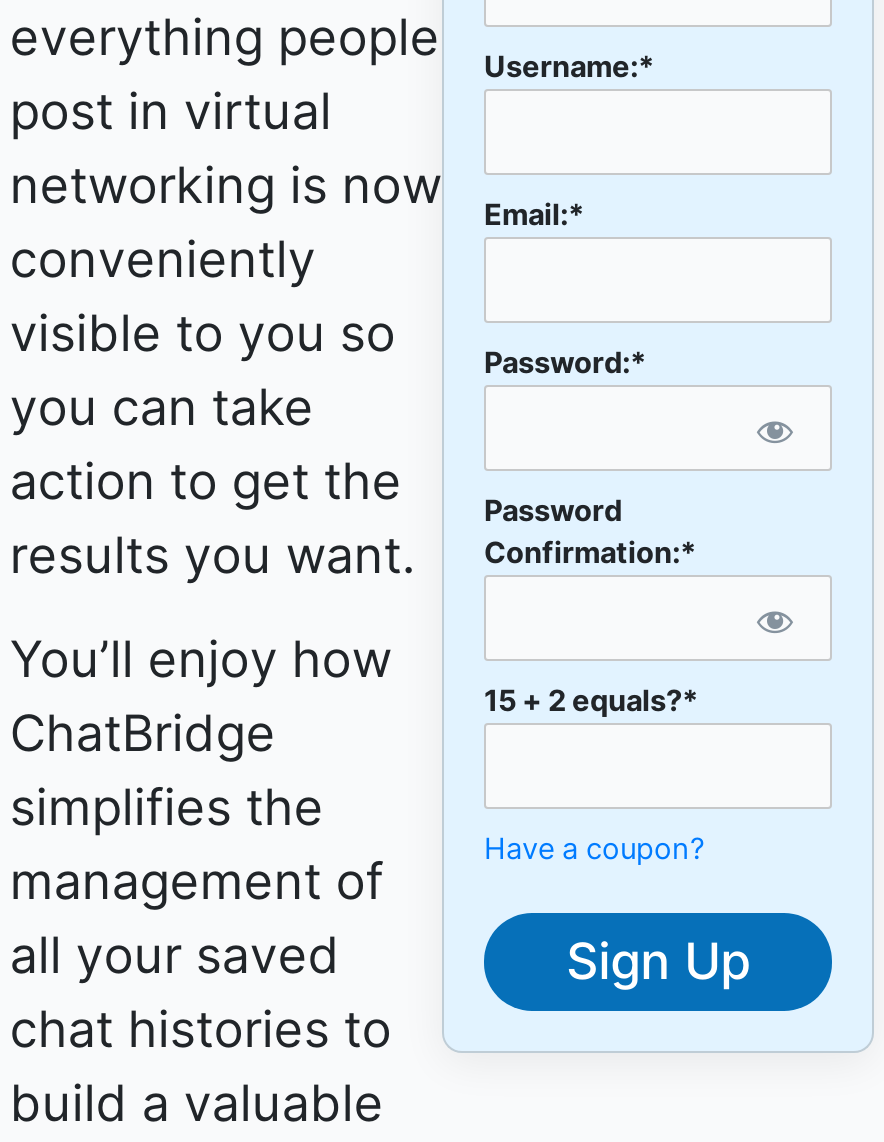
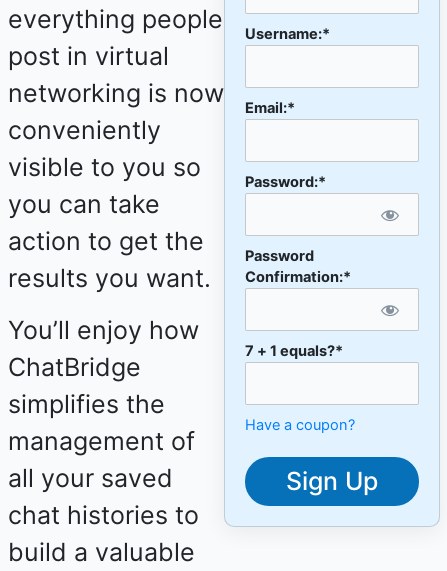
[484,684,698,720] 15 + 2 equals?* -> [245,342,343,360] 7 + 1 equals?*

